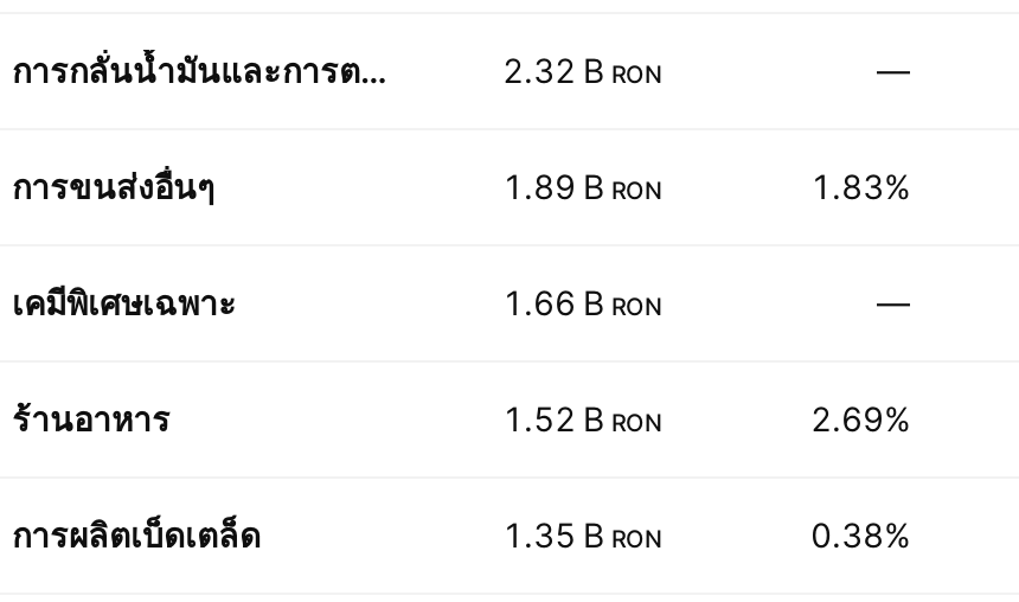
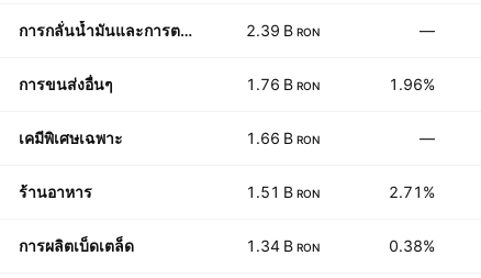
[502,50,661,90] 2.32 B RON -> [246,21,320,40] 2.39 B RON
[502,166,661,206] 1.89 B RON -> [246,75,320,93] 1.76 B RON
[810,166,910,206] 1.83% -> [389,75,435,93] 1.96%
[502,398,661,438] 1.52 B RON -> [246,182,320,201] 1.51 B RON
[810,398,910,438] 2.69% -> [389,182,435,201] 2.71%
[502,514,661,555] 1.35 B RON -> [246,236,320,255] 1.34 B RON

